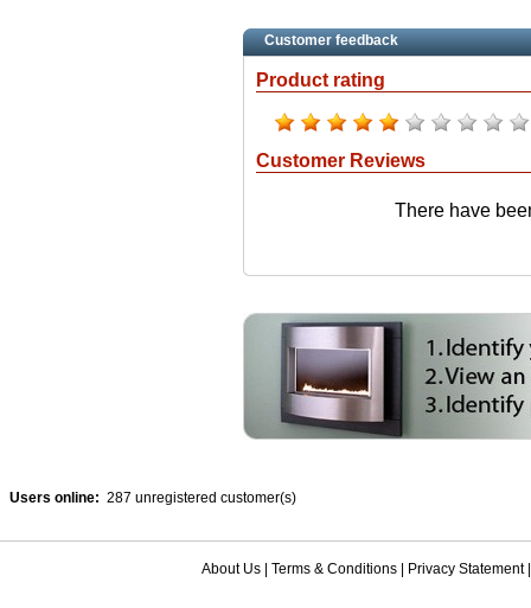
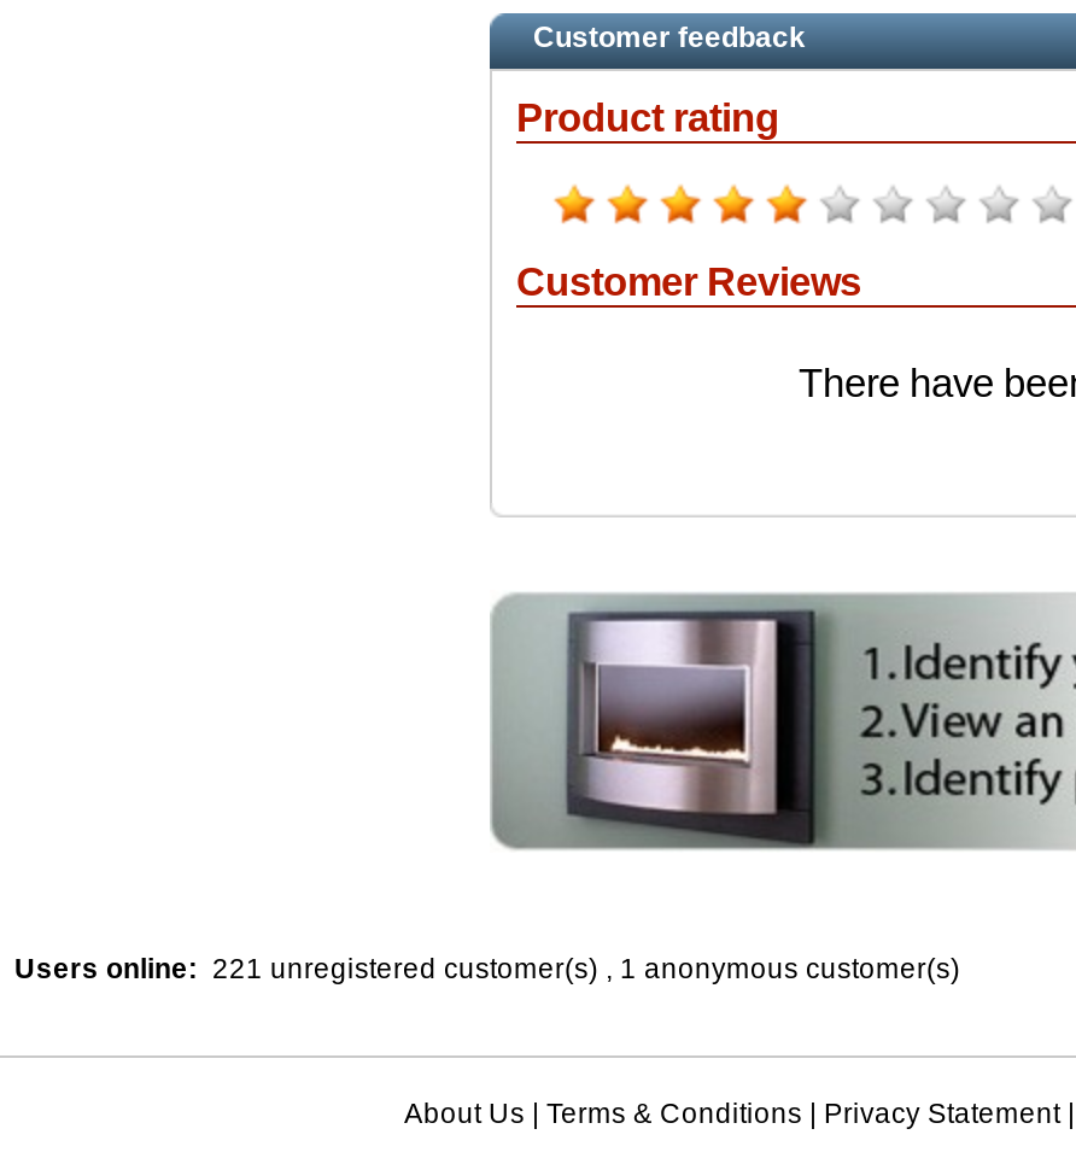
[9,491,296,505] Users online: 287 unregistered customer(s) -> [14,954,960,983] Users online: 221 unregistered customer(s) , 1 anonymous customer(s)

